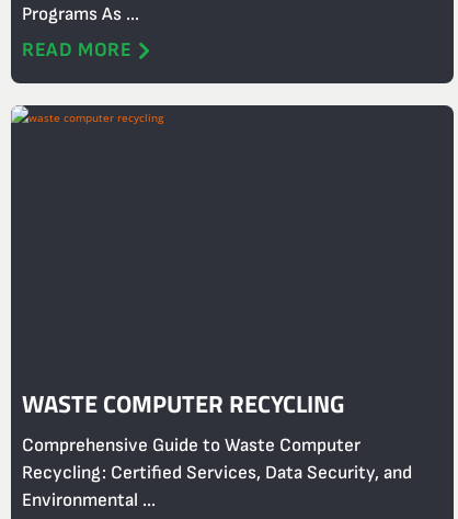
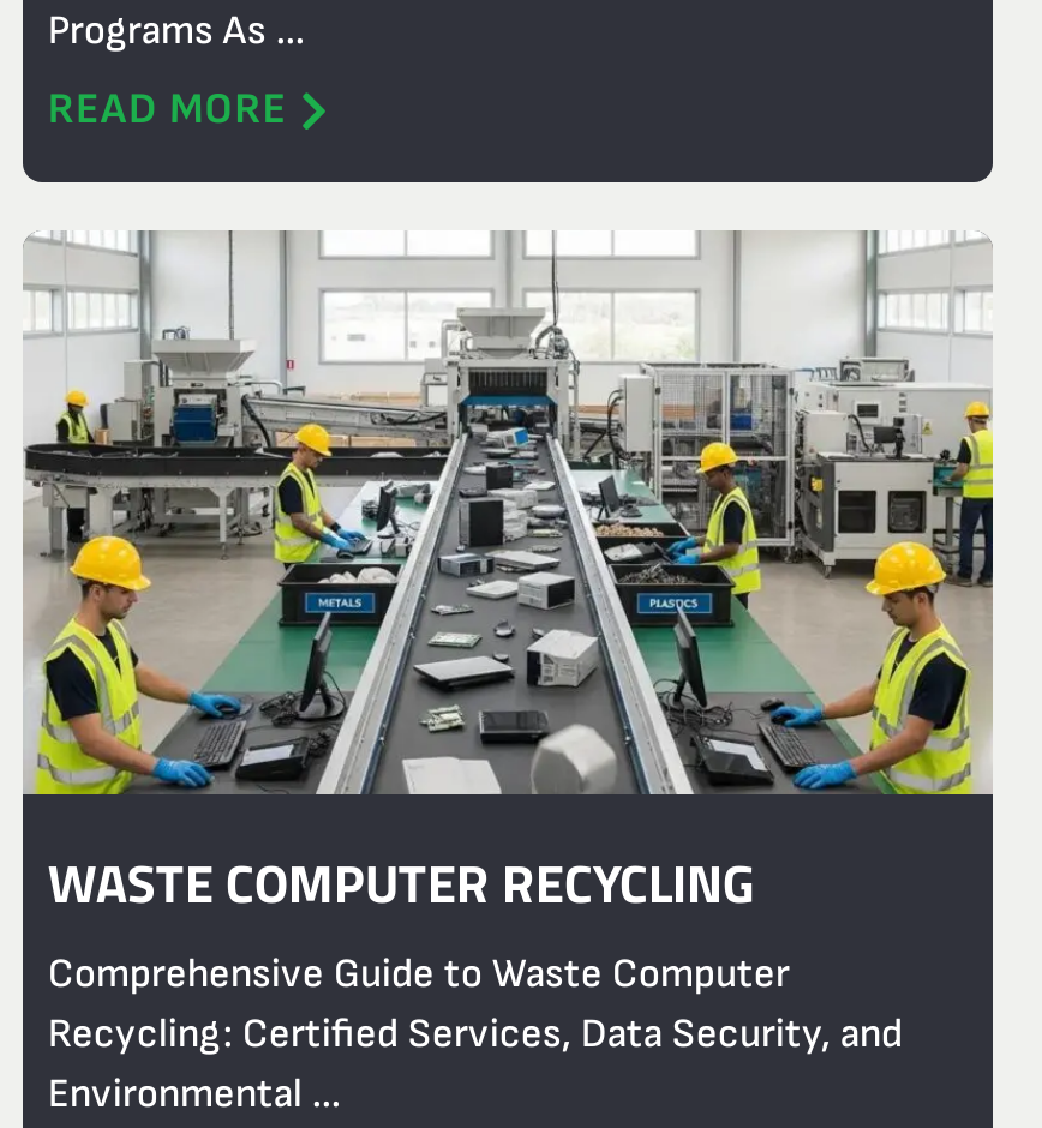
none -> [23,230,995,797] [image]

